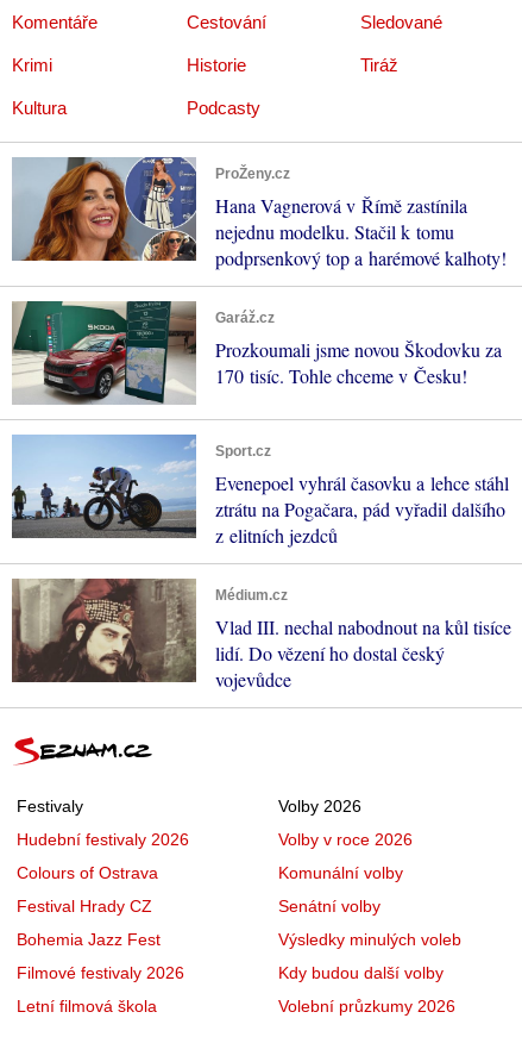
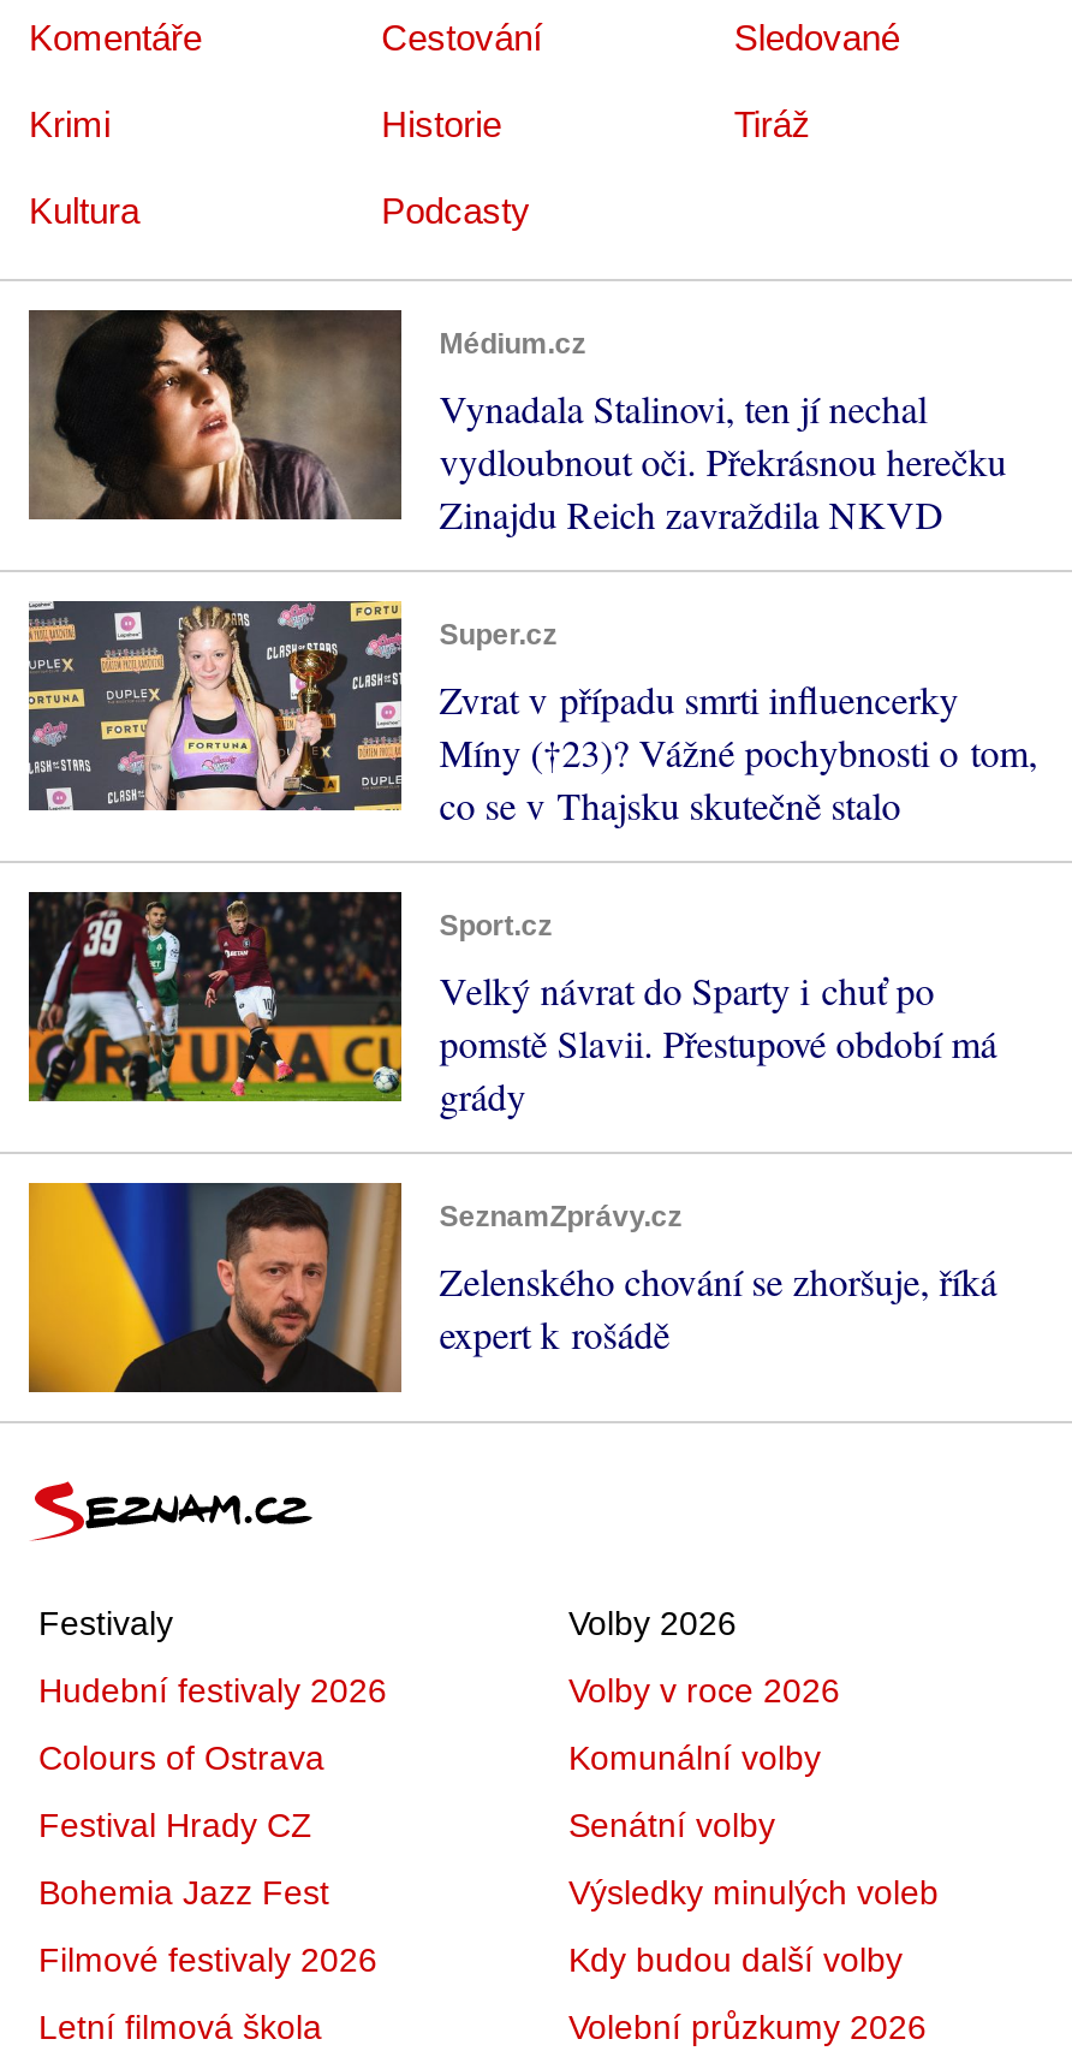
[12,156,506,270] [image] | ProŽeny.cz | Hana Vagnerová v Římě zastínila | nejednu modelku. Stačil k tomu | podprsenkový top a harémové kalhoty! -> [29,308,1006,540] [image] | Médium.cz | Vynadala Stalinovi, ten jí nechal | vydloubnout oči. Překrásnou herečku | Zinajdu Reich zavraždila NKVD
[12,300,501,405] [image] | Garáž.cz | Prozkoumali jsme novou Škodovku za | 170 tisíc. Tohle chceme v Česku! -> [26,599,1038,831] [image] | Super.cz | Zvrat v případu smrti influencerky | Míny (†23)? Vážné pochybnosti o tom, | co se v Thajsku skutečně stalo
[11,433,509,547] [image] | Evenepoel vyhrál časovku a lehce stáhl | ztrátu na Pogačara, pád vyřadil dalšího | z elitních jezdců -> [26,890,997,1122] [image] | Velký návrat do Sparty i chuť po | pomstě Slavii. Přestupové období má | grády
[11,577,511,691] [image] | Médium.cz | Vlad III. nechal nabodnout na kůl tisíce | lidí. Do vězení ho dostal český | vojevůdce -> [26,1181,997,1395] [image] | SeznamZprávy.cz | Zelenského chování se zhoršuje, říká | expert k rošádě

